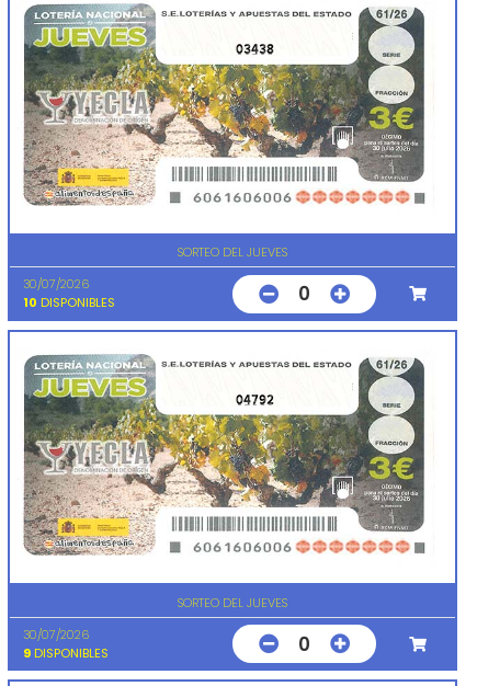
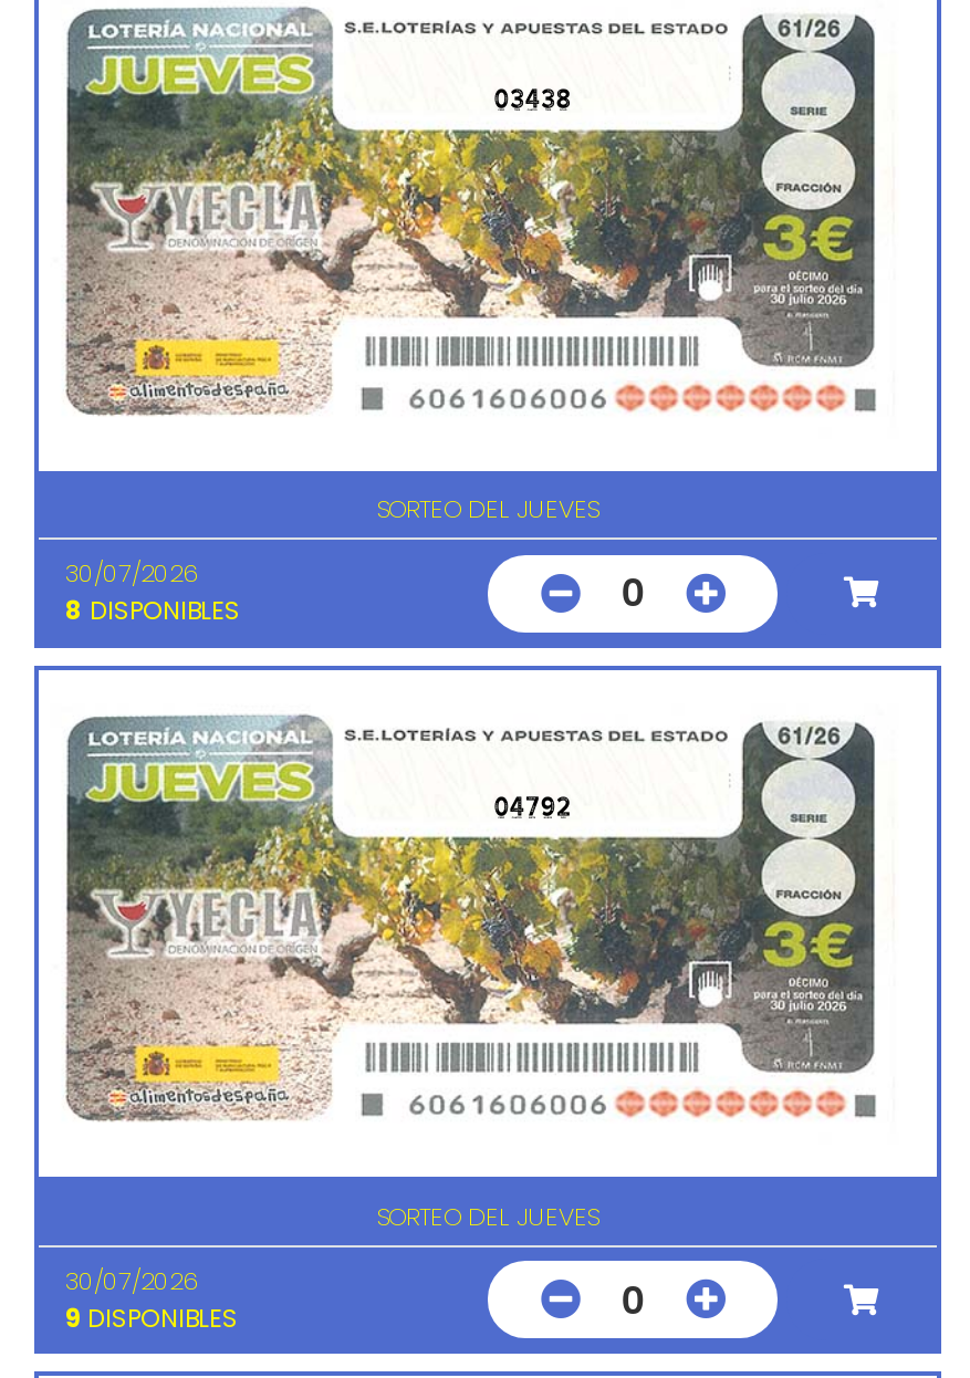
[23,294,115,312] 10 DISPONIBLES -> [65,594,240,629] 8 DISPONIBLES

